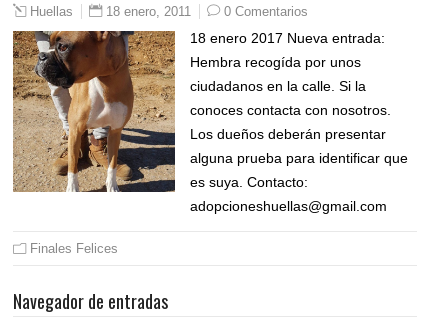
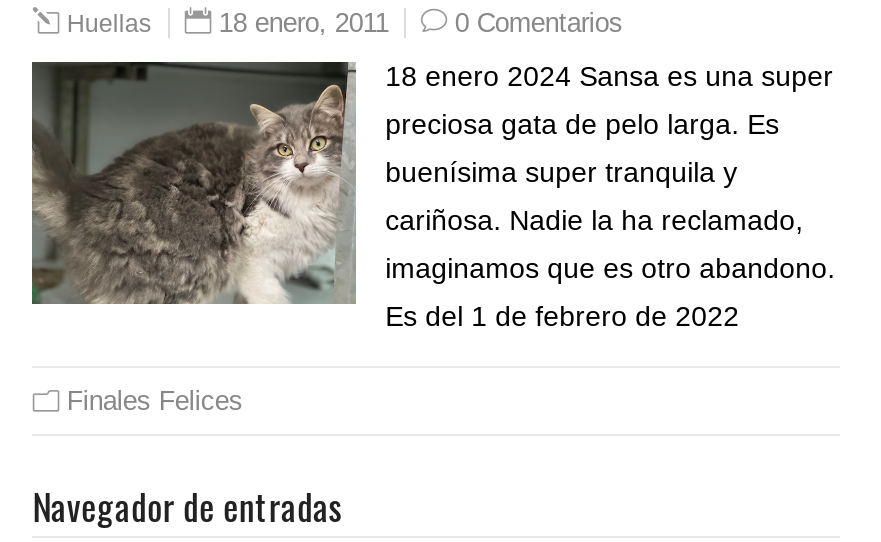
[12,30,408,214] [image] | 18 enero 2017 Nueva entrada: | Hembra recogída por unos | ciudadanos en la calle. Si la | conoces contacta con nosotros. | Los dueños deberán presentar | alguna prueba para identificar que | es suya. Contacto: | adopcioneshuellas@gmail.com -> [30,59,835,331] [image] | 18 enero 2024 Sansa es una super | preciosa gata de pelo larga. Es | buenísima super tranquila y | cariñosa. Nadie la ha reclamado, | imaginamos que es otro abandono. | Es del 1 de febrero de 2022

